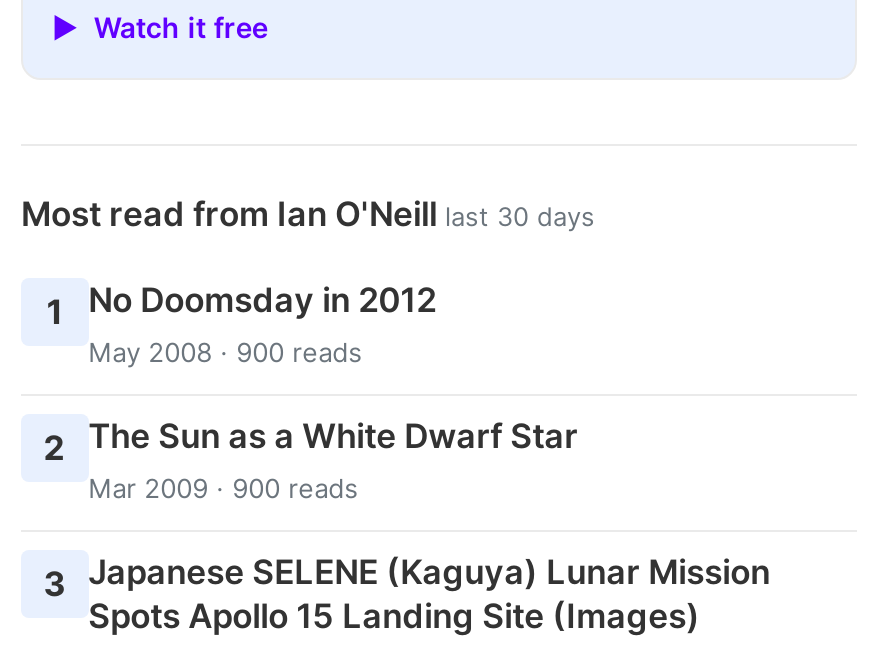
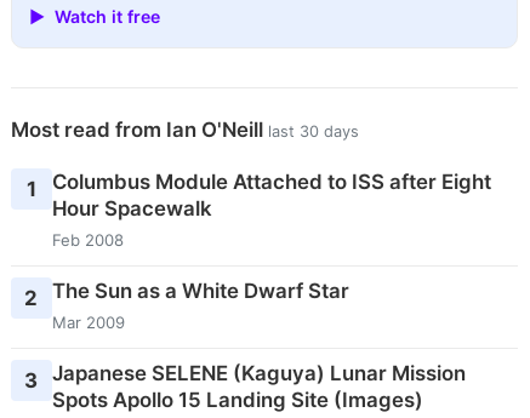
[88,280,436,368] No Doomsday in 2012 | May 2008 · 900 reads -> [52,170,491,250] Columbus Module Attached to ISS after Eight | Hour Spacewalk | Feb 2008
[88,472,358,504] Mar 2009 · 900 reads -> [52,313,124,332] Mar 2009

